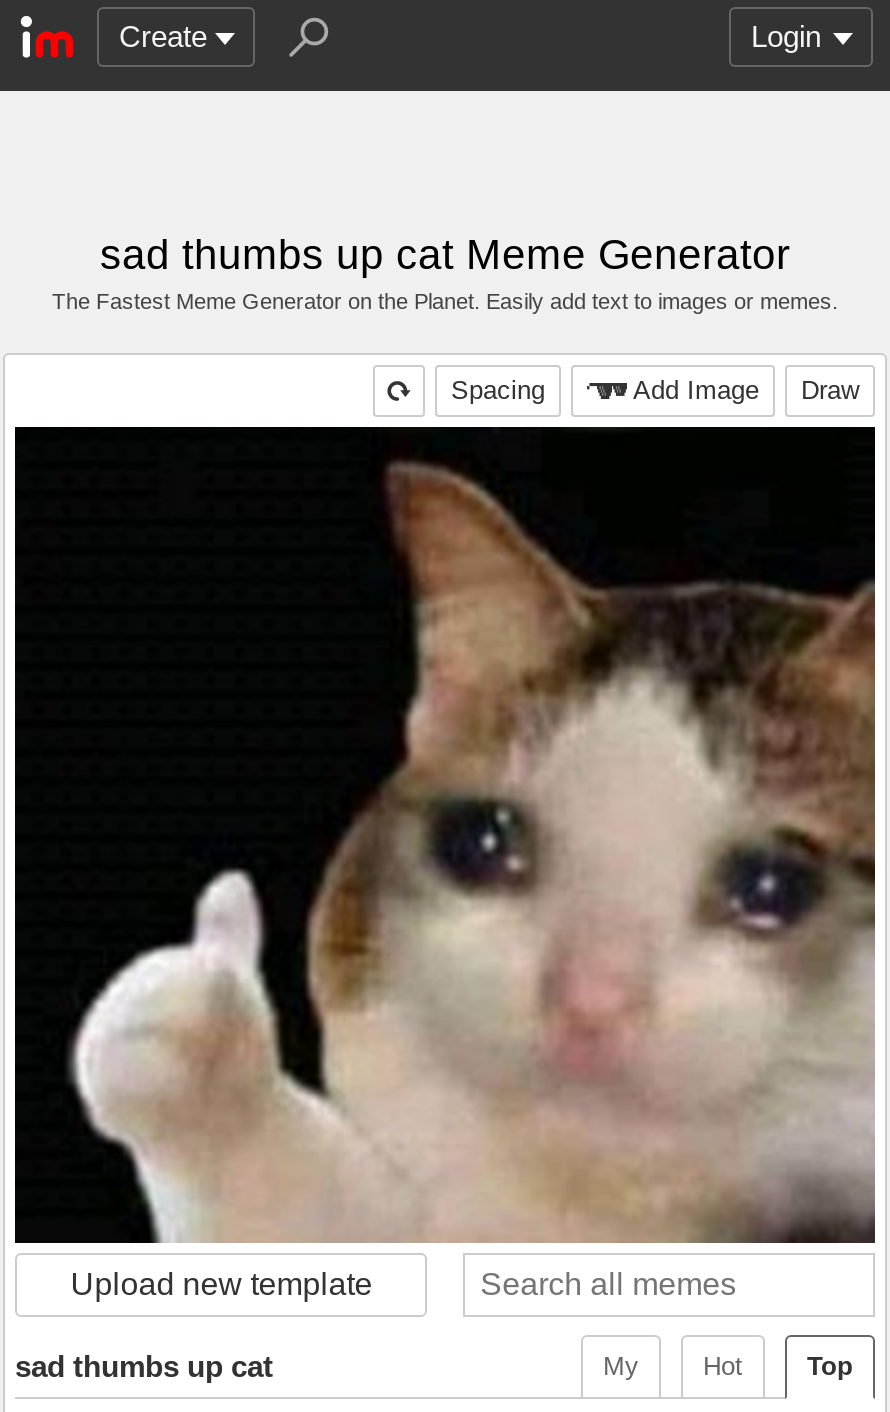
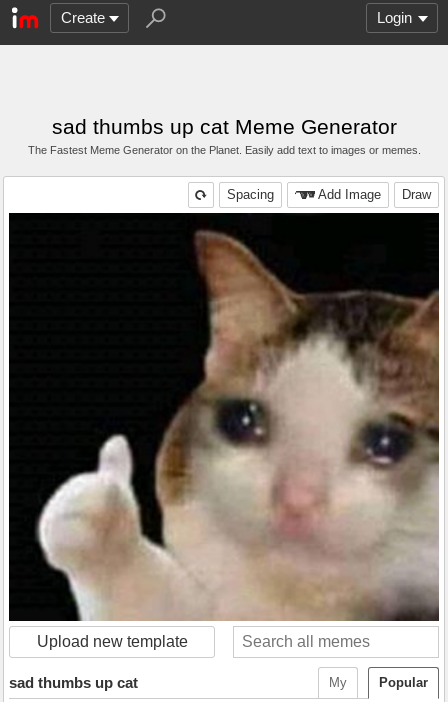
[703,1351,853,1381] Top | Hot -> [379,675,428,690] Popular

